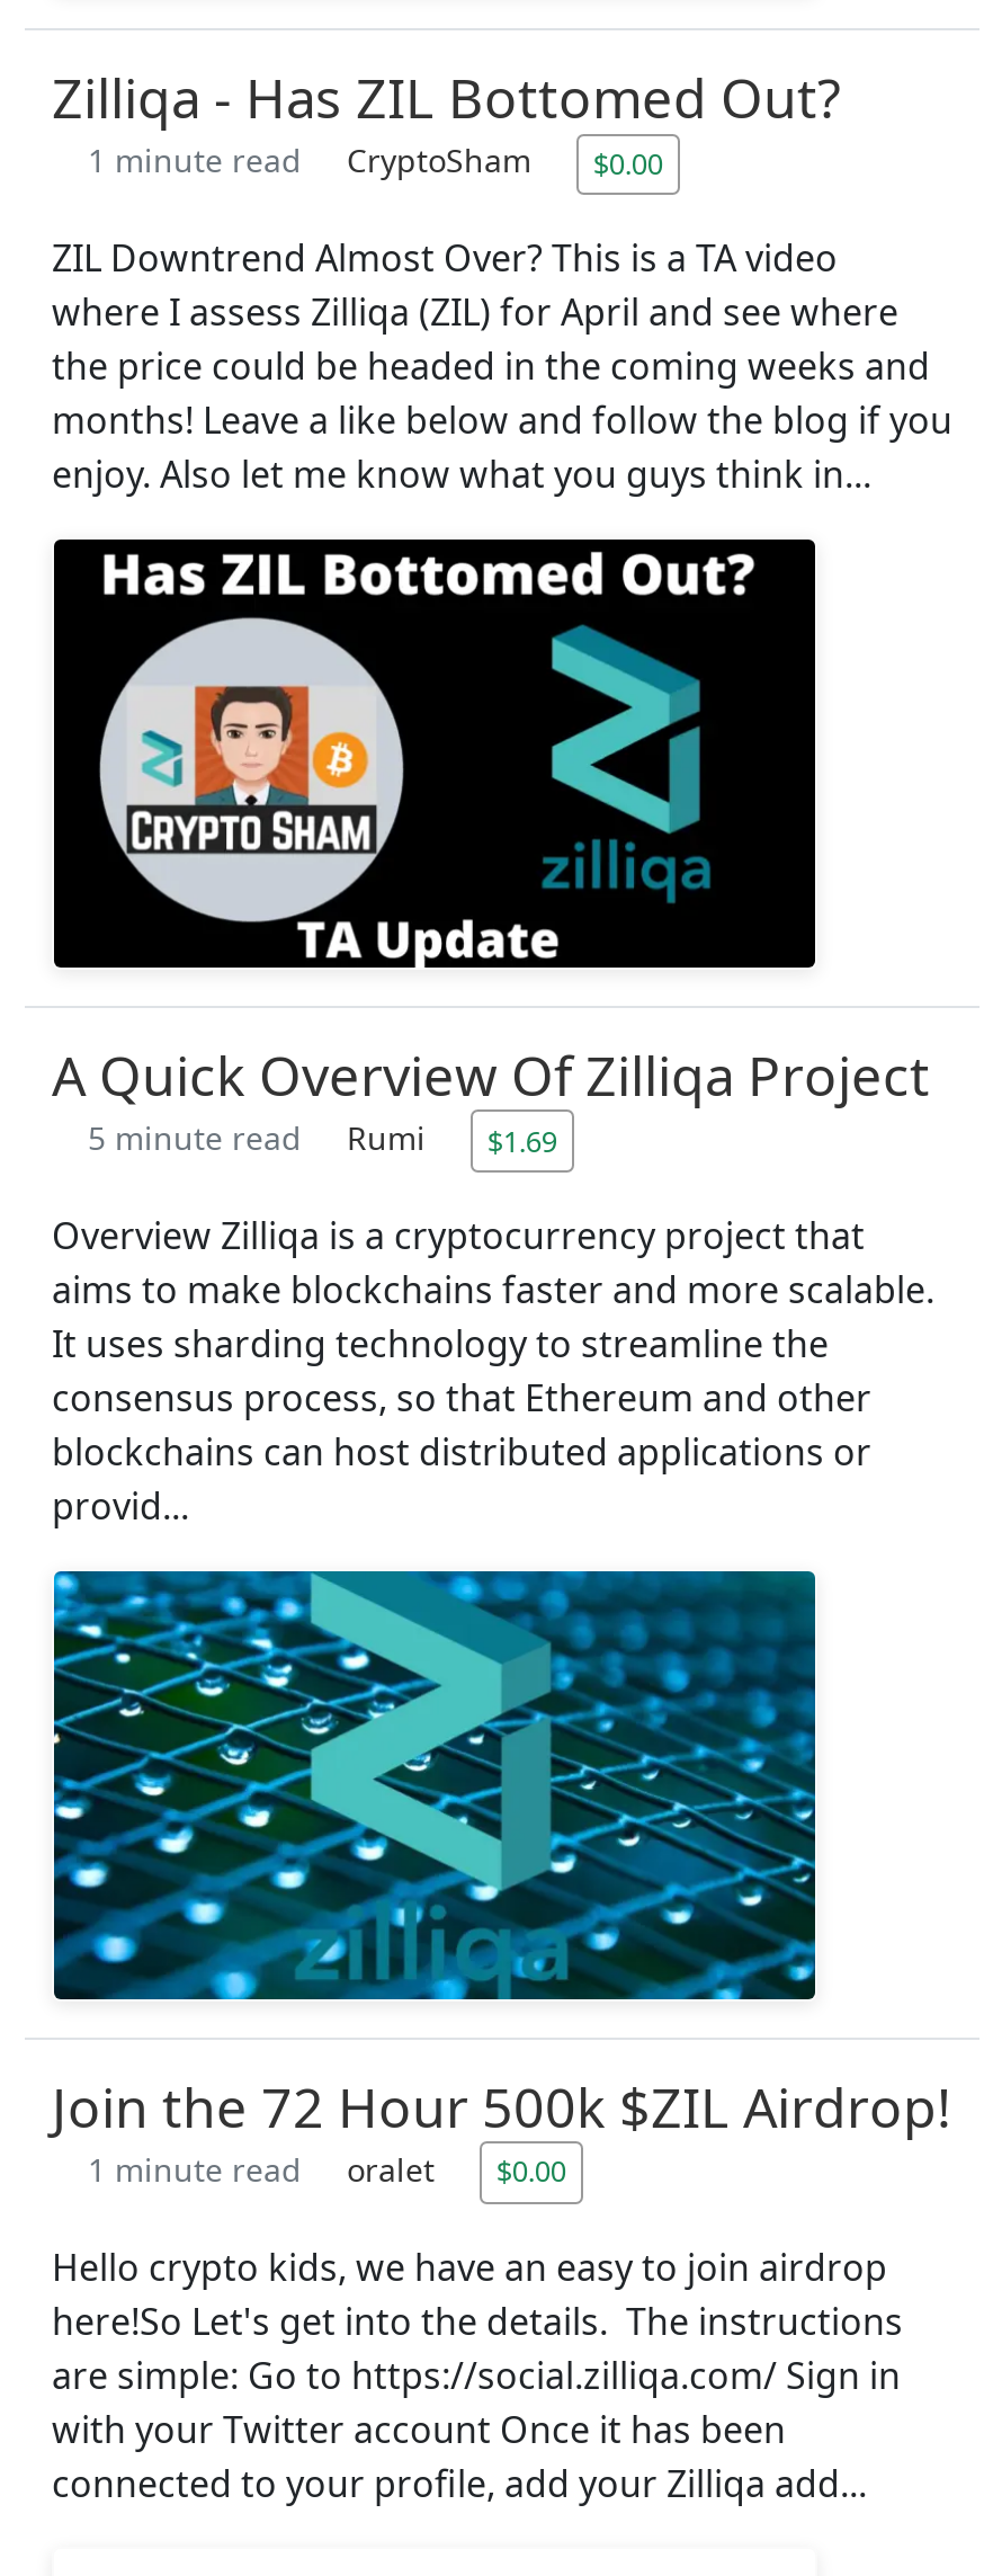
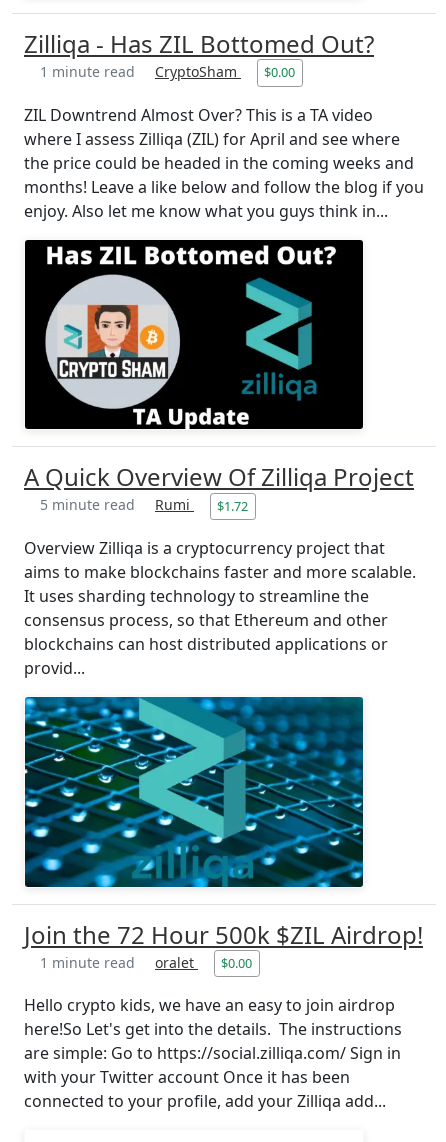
[88,1116,557,1161] 5 minute read Rumi $1.69 -> [40,495,248,515] 5 minute read Rumi $1.72

